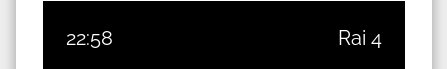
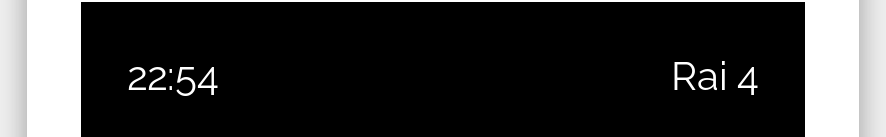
[66,26,113,50] 22:58 -> [127,52,219,100] 22:54

